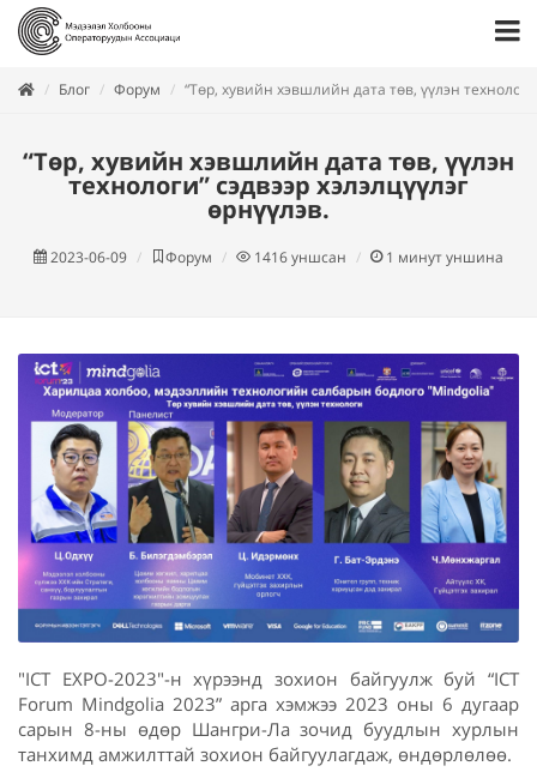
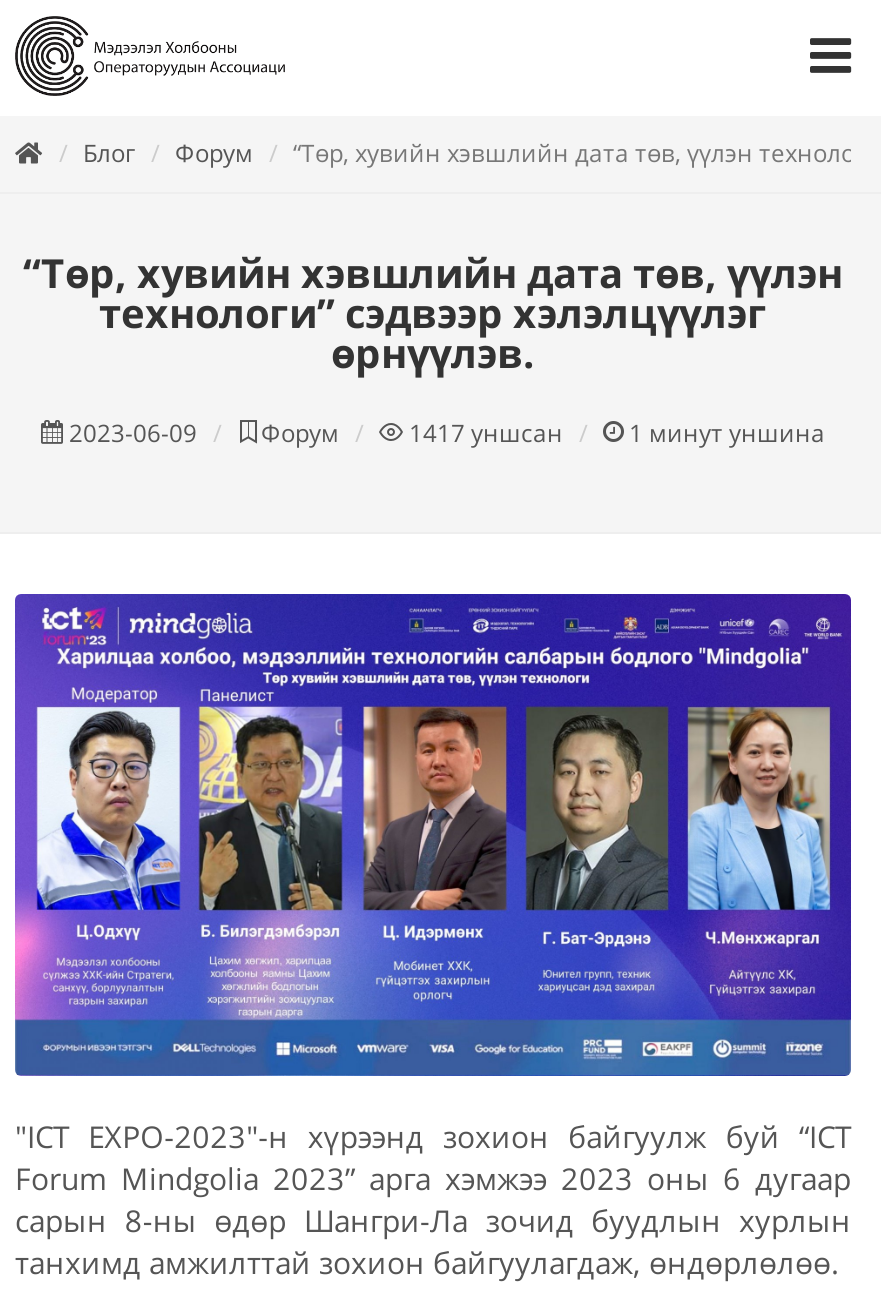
[47,247,503,267] 2023-06-09 Форум 1416 уншсан 1 минут уншина -> [63,416,825,450] 2023-06-09 Форум 1417 уншсан 1 минут уншина

